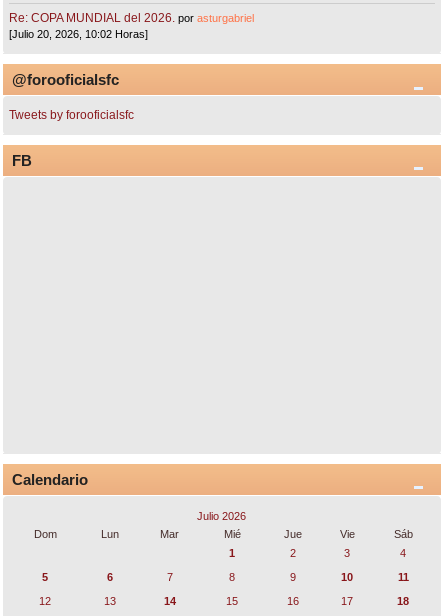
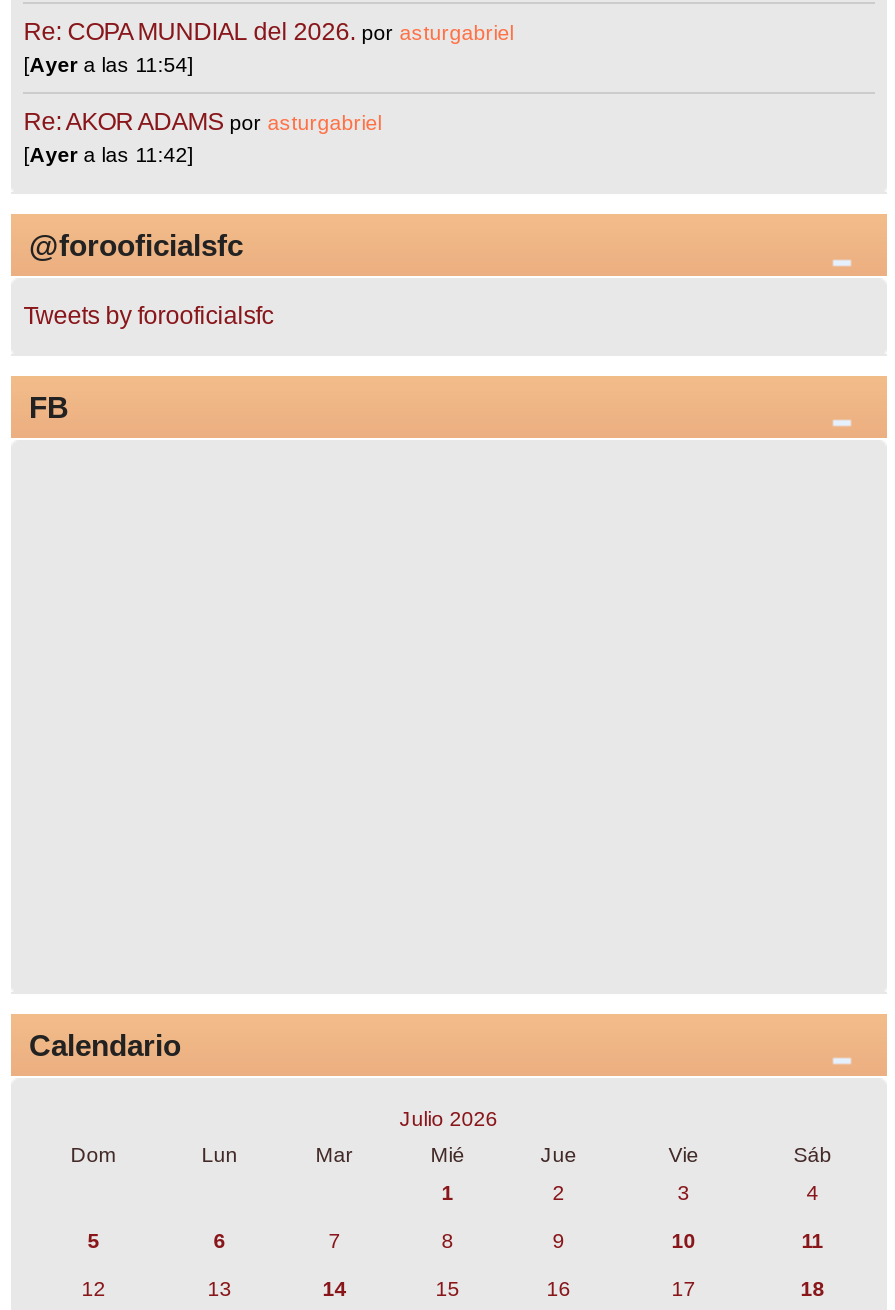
[9,28,148,40] [Julio 20, 2026, 10:02 Horas] -> [23,52,381,167] [Ayer a las 11:54] | Re: AKOR ADAMS por asturgabriel | [Ayer a las 11:42]

